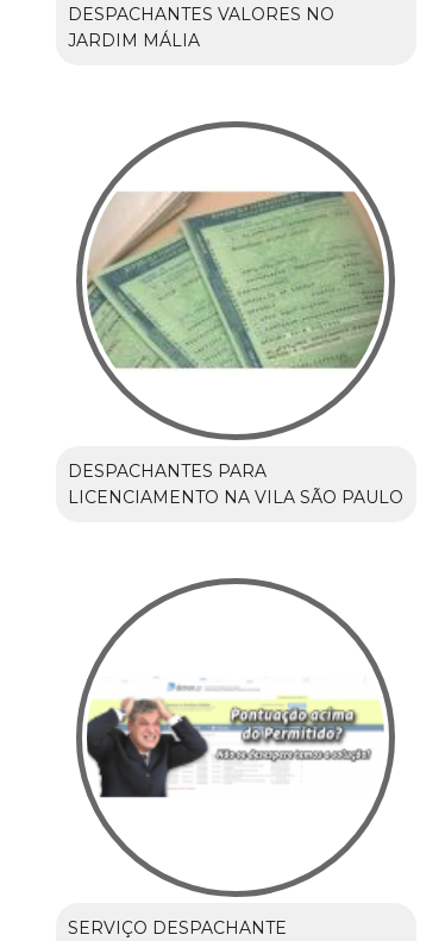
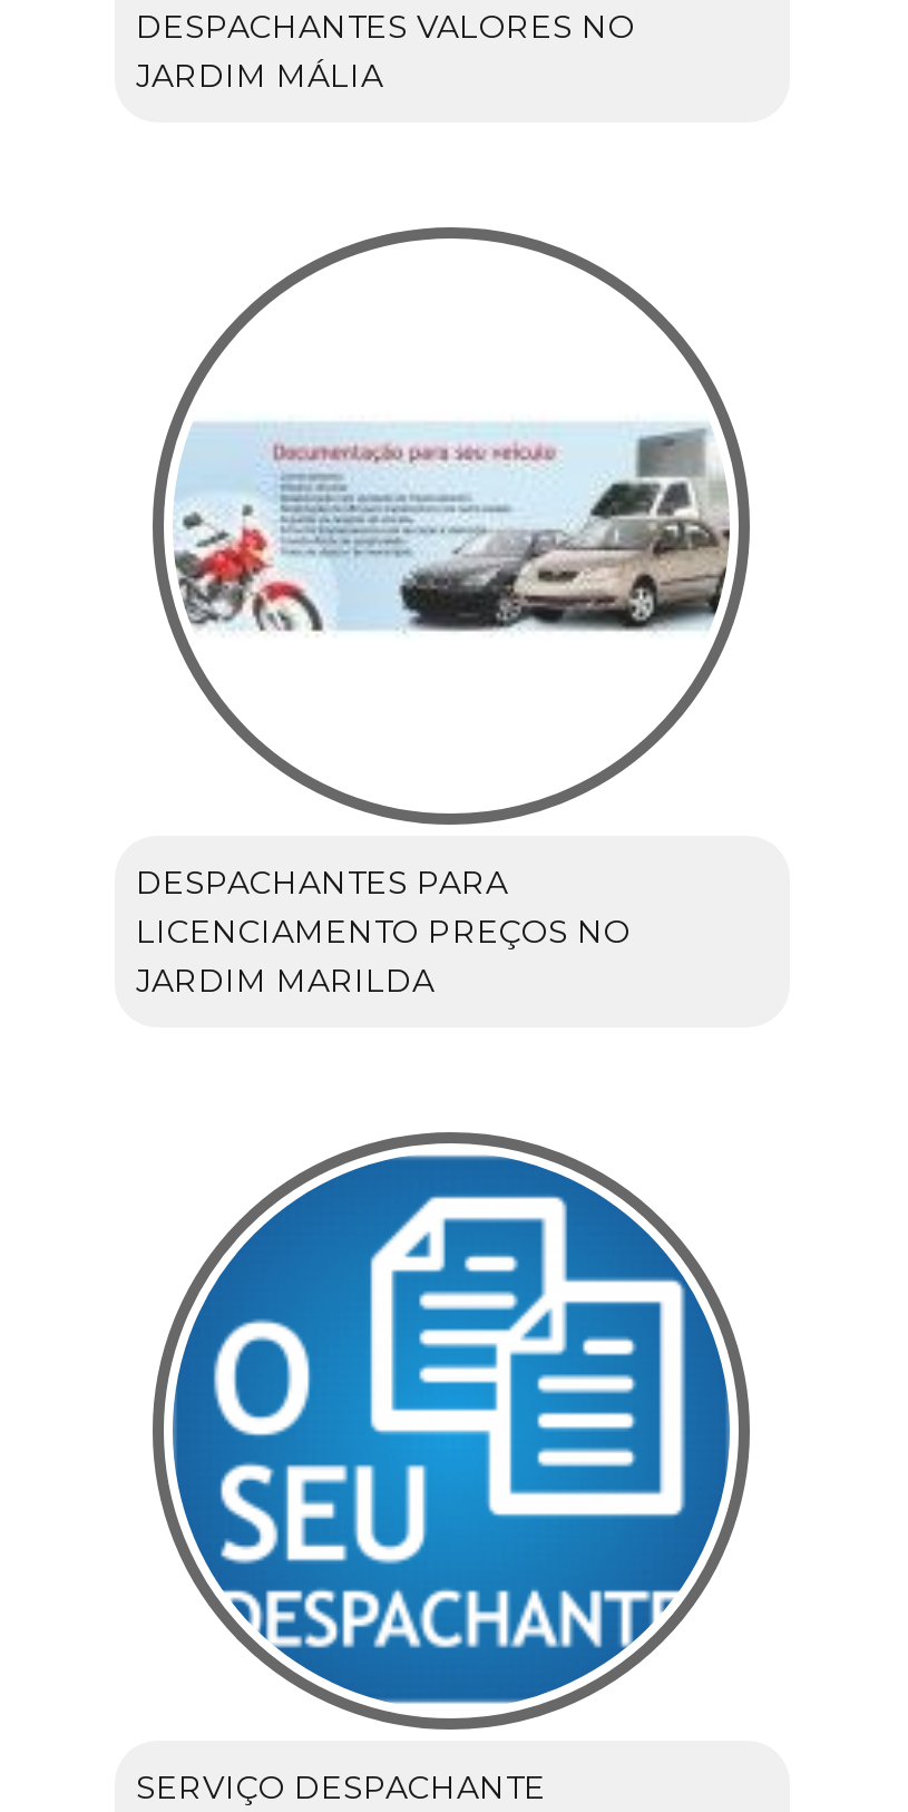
[86,190,384,370] [image] -> [173,359,728,691] [image]
[67,487,403,508] LICENCIAMENTO NA VILA SÃO PAULO -> [136,912,631,1001] LICENCIAMENTO PREÇOS NO | JARDIM MARILDA
[86,604,384,883] [image] -> [173,1152,732,1705] [image]

